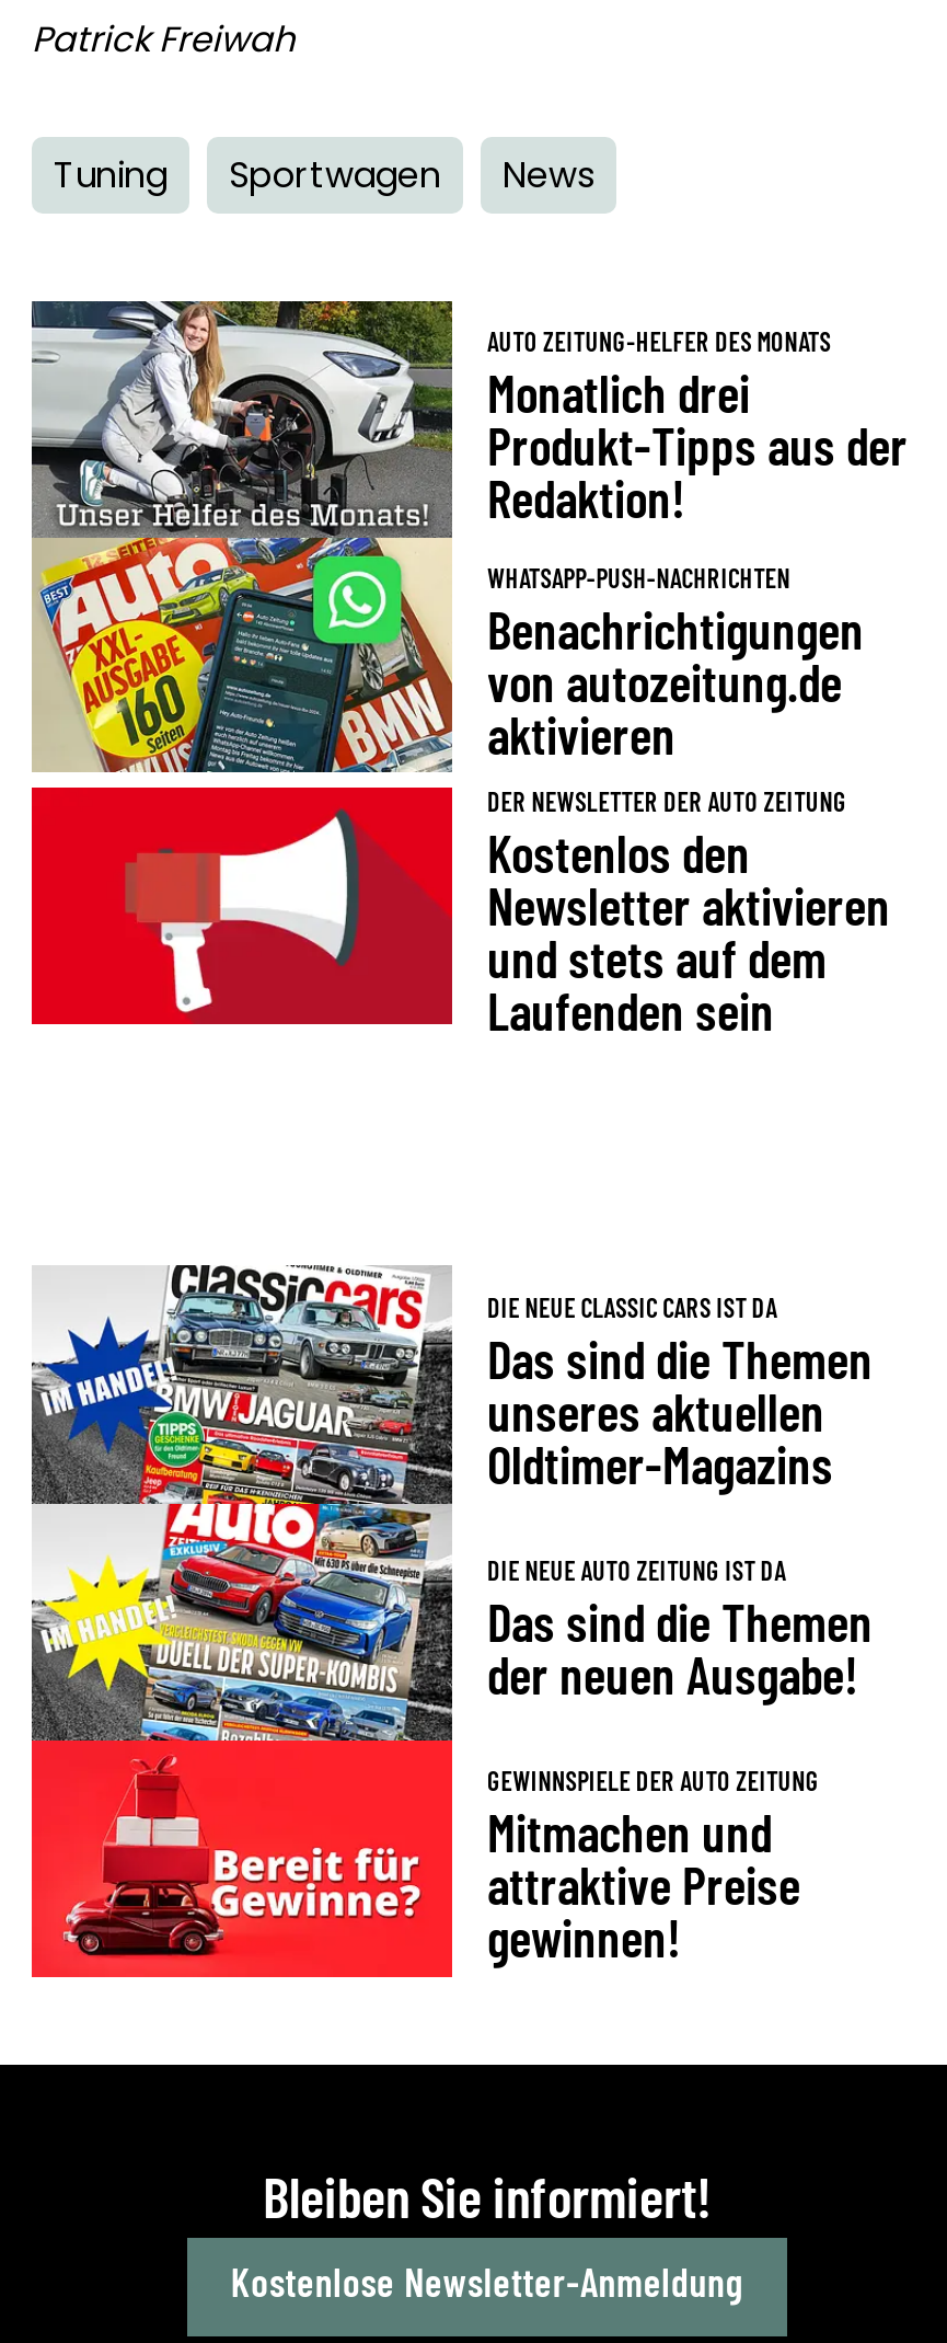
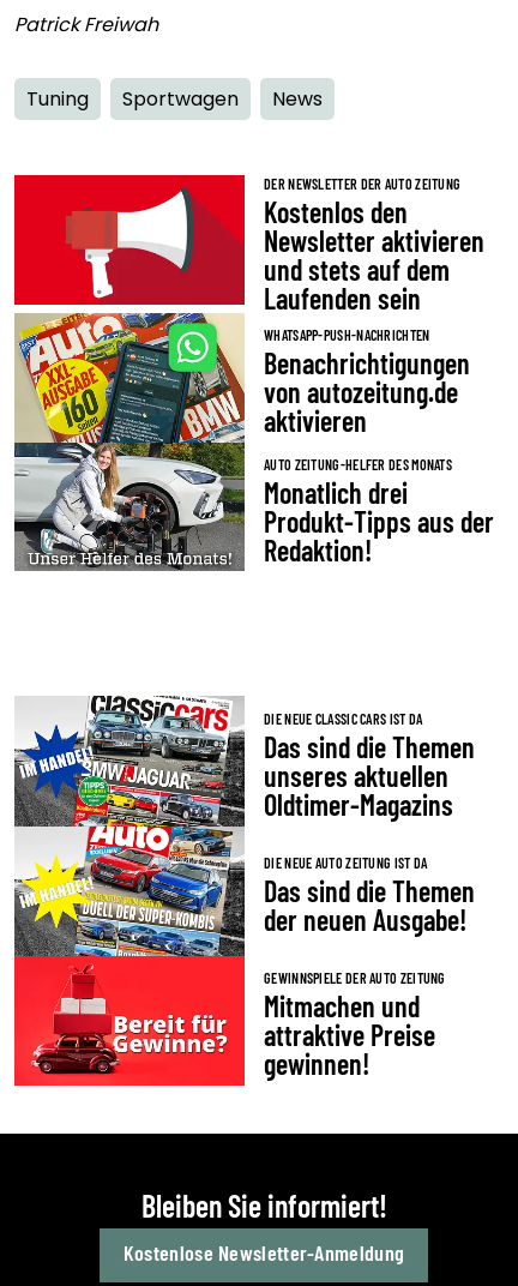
[30,299,454,774] [image] -> [13,312,246,572] [image]
moved [487,326,908,765] -> [264,327,494,567]: WHATSAPP-PUSH-NACHRICHTEN | Benachrichtigungen | von autozeitung.de | aktivieren | AUTO ZEITUNG-HELFER DES MONATS | Monatlich drei | Produkt-Tipps aus der | Redaktion!
moved [487,786,890,1042] -> [264,175,484,315]: DER NEWSLETTER DER AUTO ZEITUNG | Kostenlos den | Newsletter aktivieren | und stets auf dem | Laufenden sein

